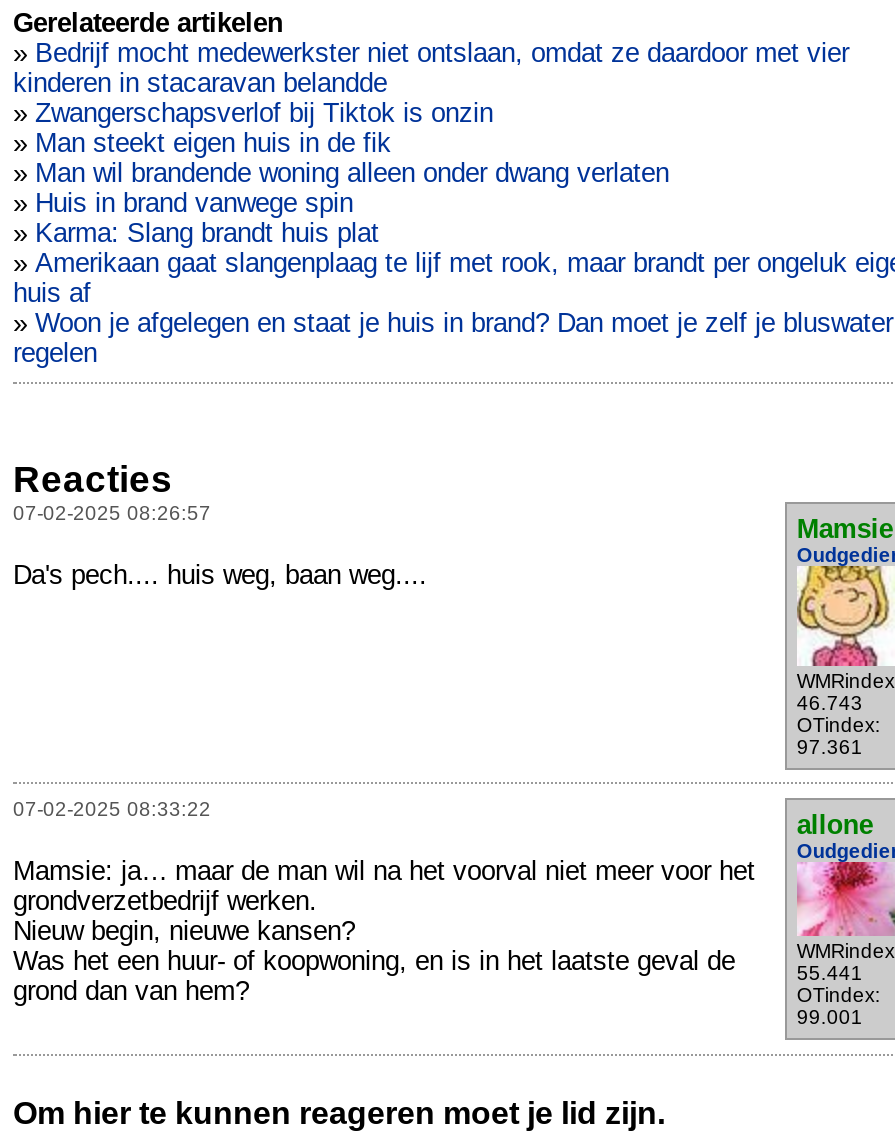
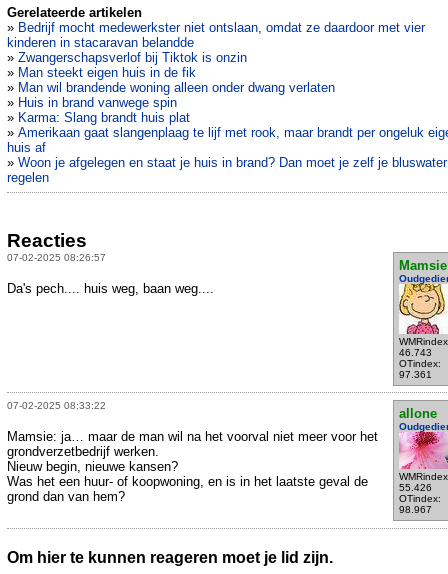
[797,962,863,984] 55.441 -> [399,482,432,493] 55.426
[797,1006,863,1028] 99.001 -> [399,504,432,515] 98.967

